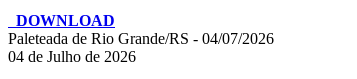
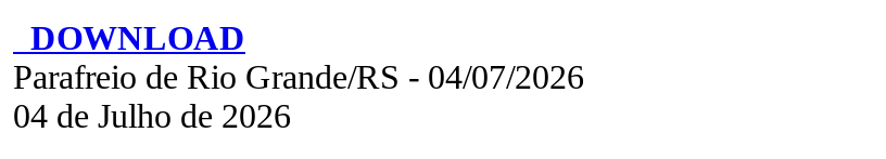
[8,30,274,47] Paleteada de Rio Grande/RS - 04/07/2026 -> [13,59,584,96] Parafreio de Rio Grande/RS - 04/07/2026

